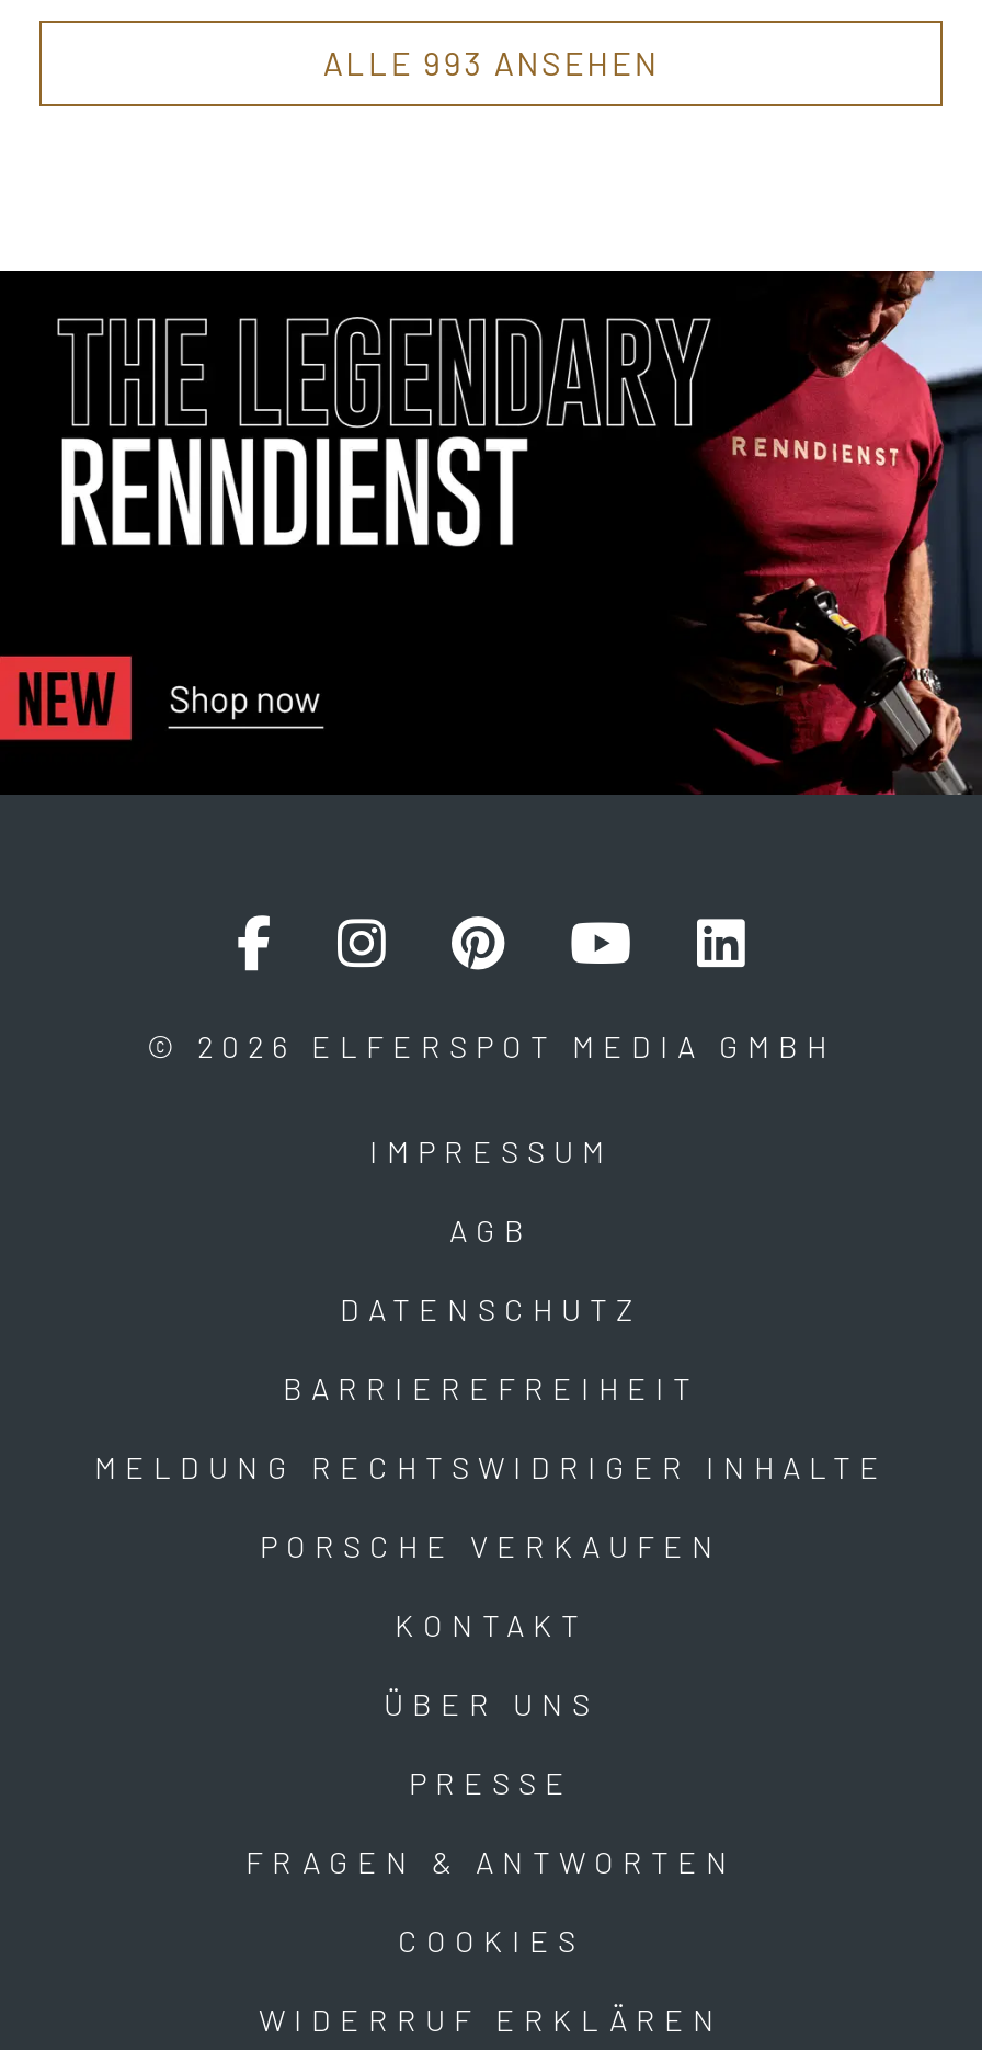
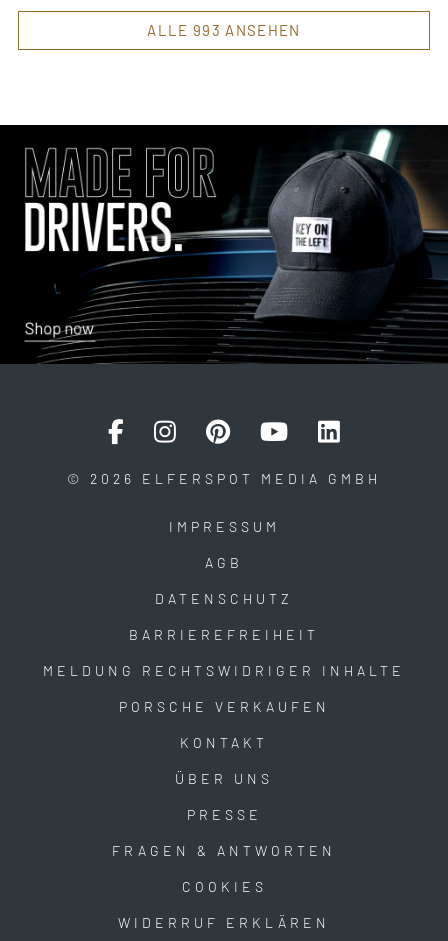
[7,269,975,797] [image] -> [3,124,445,364] [image]

